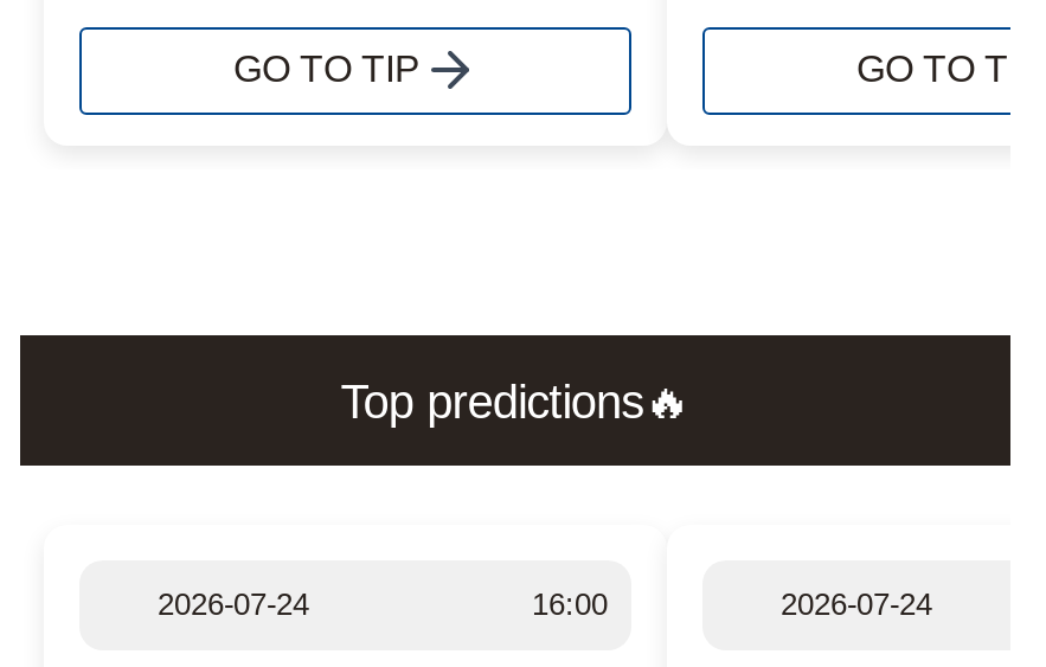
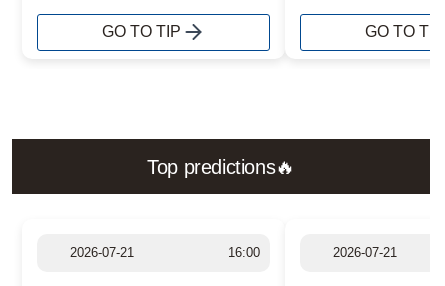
[158,587,309,622] 2026-07-24 -> [70,245,134,260] 2026-07-21
[781,587,932,622] 2026-07-24 -> [333,245,397,260] 2026-07-21

